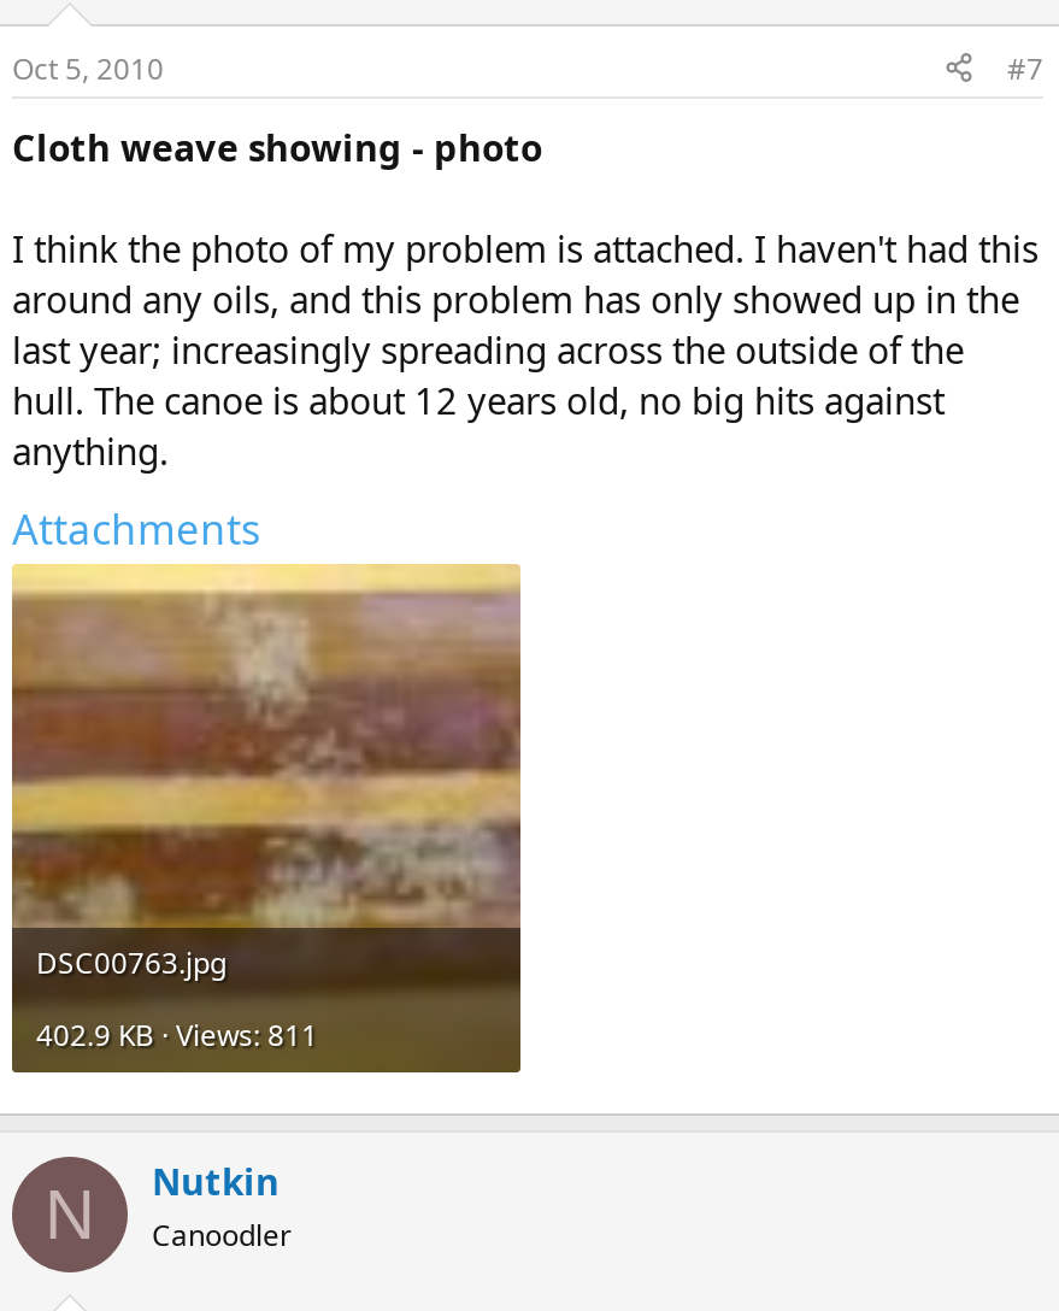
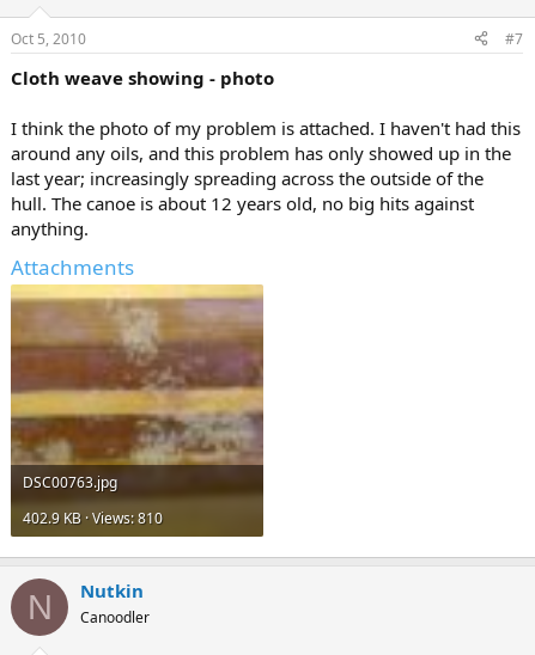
[36,1013,318,1054] 402.9 KB · Views: 811 -> [23,507,163,528] 402.9 KB · Views: 810

